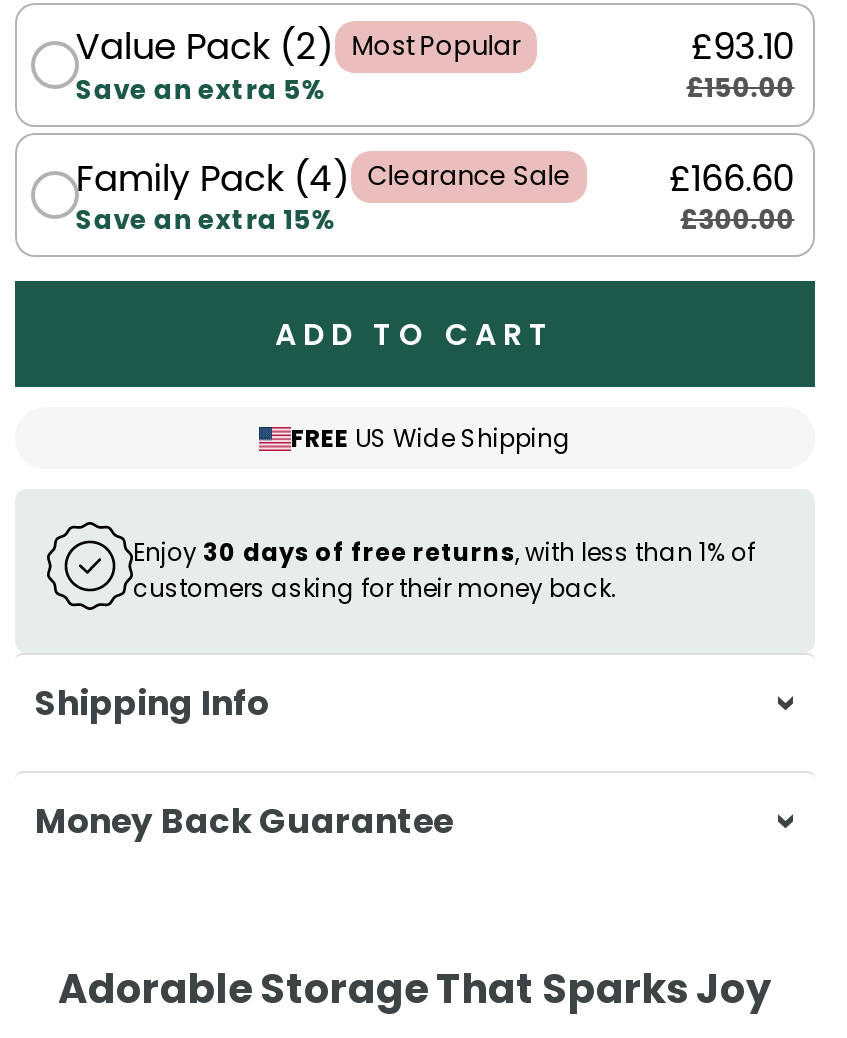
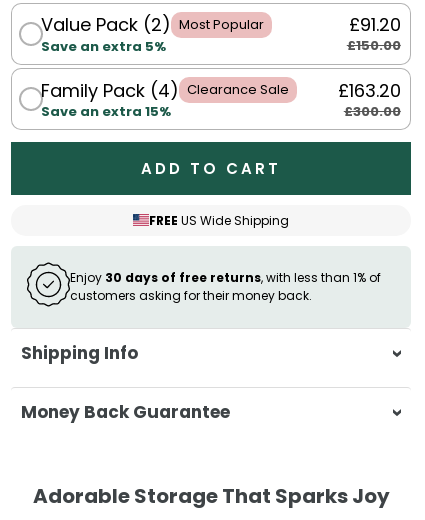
[691,22,795,72] £93.10 -> [349,12,401,37] £91.20
[75,153,795,203] Family Pack (4) Clearance Sale £166.60 -> [41,78,401,103] Family Pack (4) Clearance Sale £163.20

